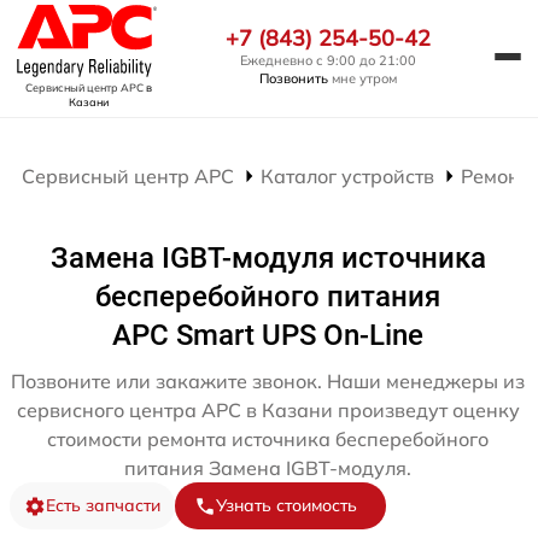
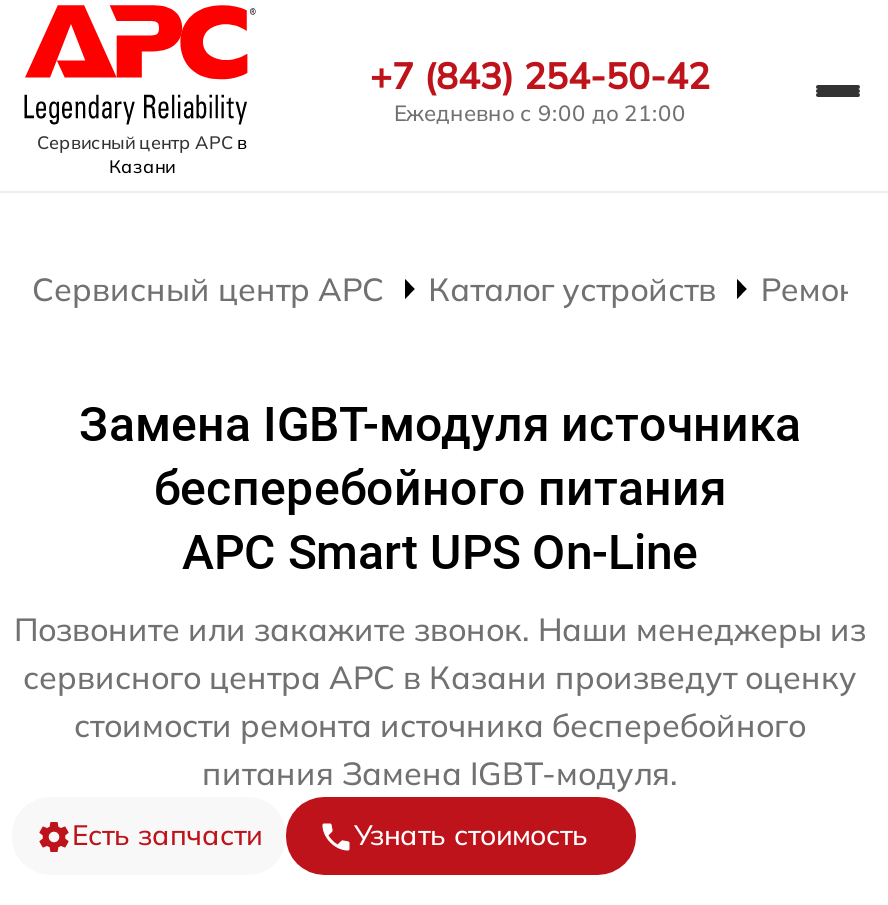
[259,70,397,87] Позвонить мне утром -> none

